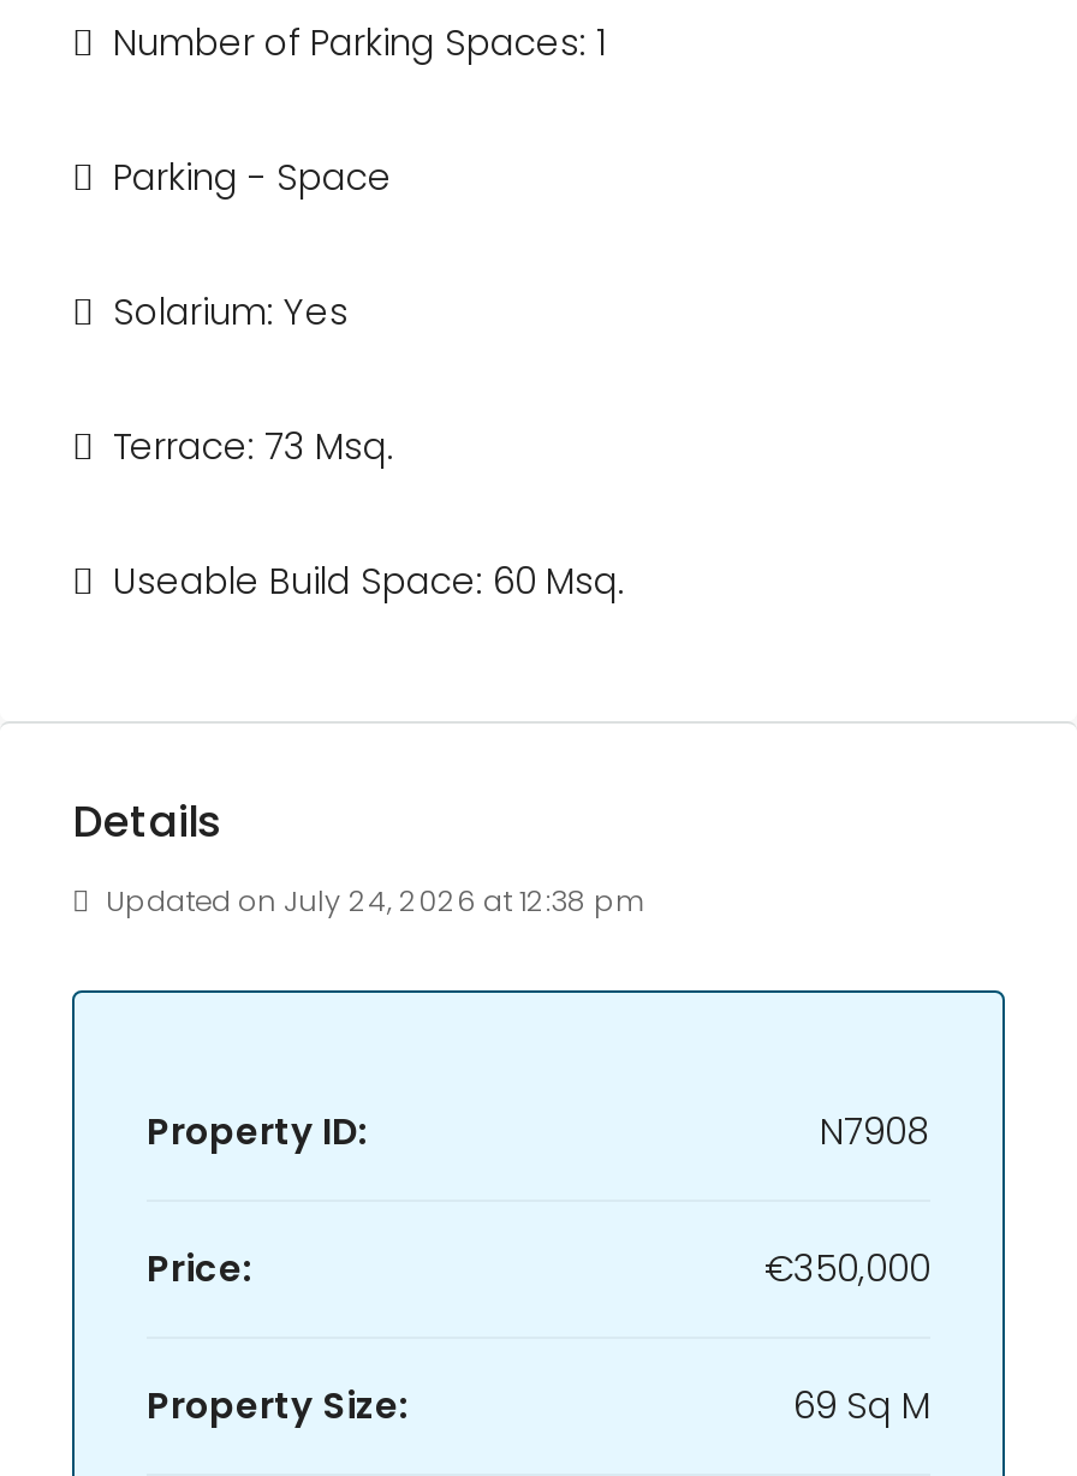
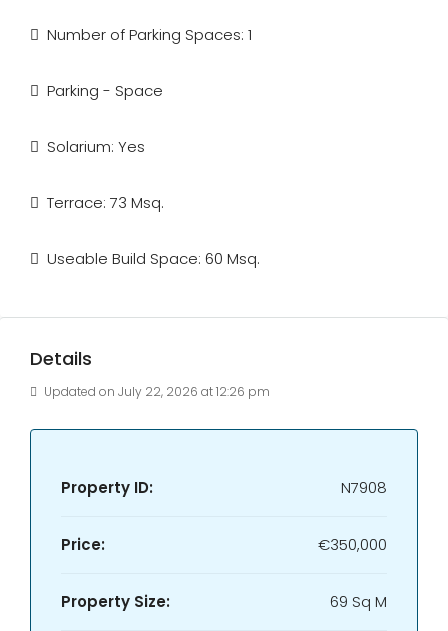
[99,880,647,921] Updated on July 24, 2026 at 12:38 pm -> [41,383,270,400] Updated on July 22, 2026 at 12:26 pm

